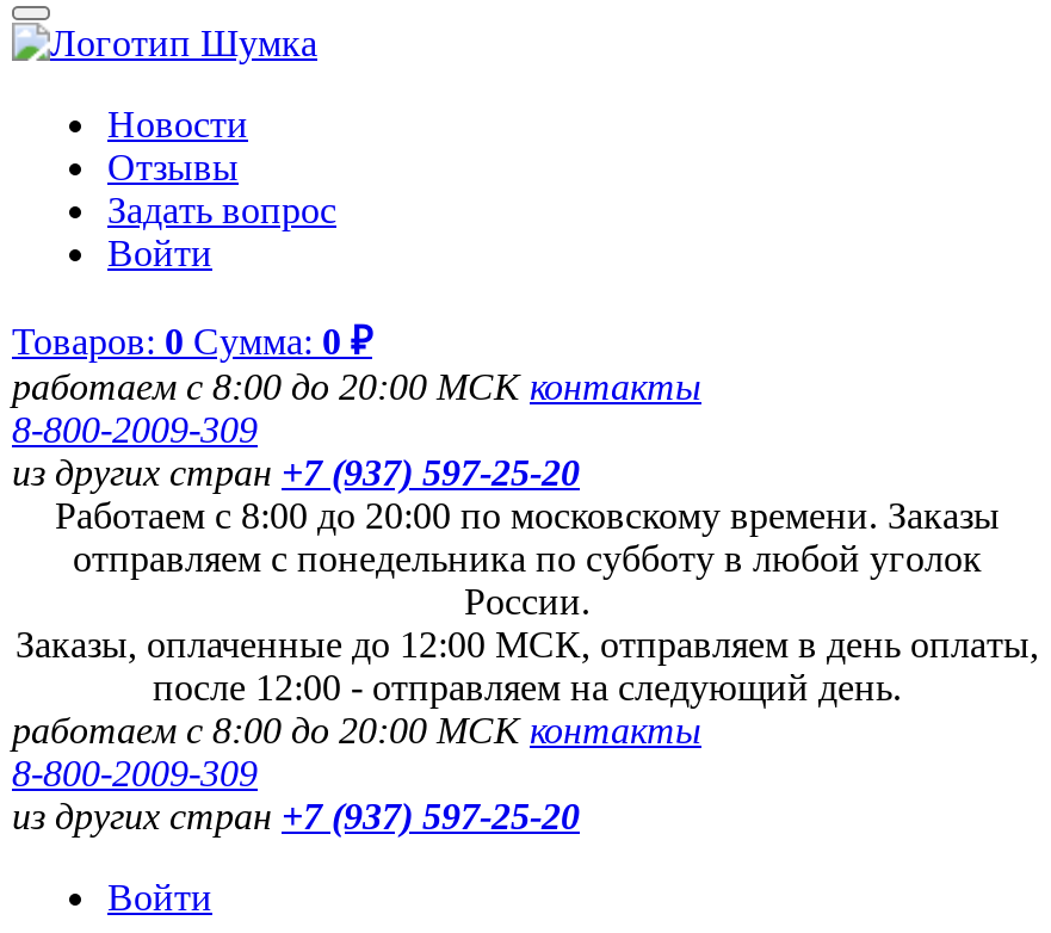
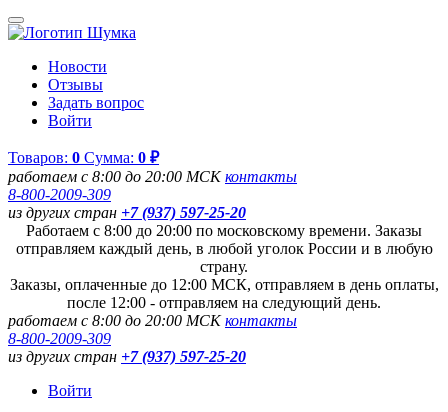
[73,538,982,622] отправляем с понедельника по субботу в любой уголок | России. -> [15,240,432,275] отправляем каждый день, в любой уголок России и в любую | страну.

